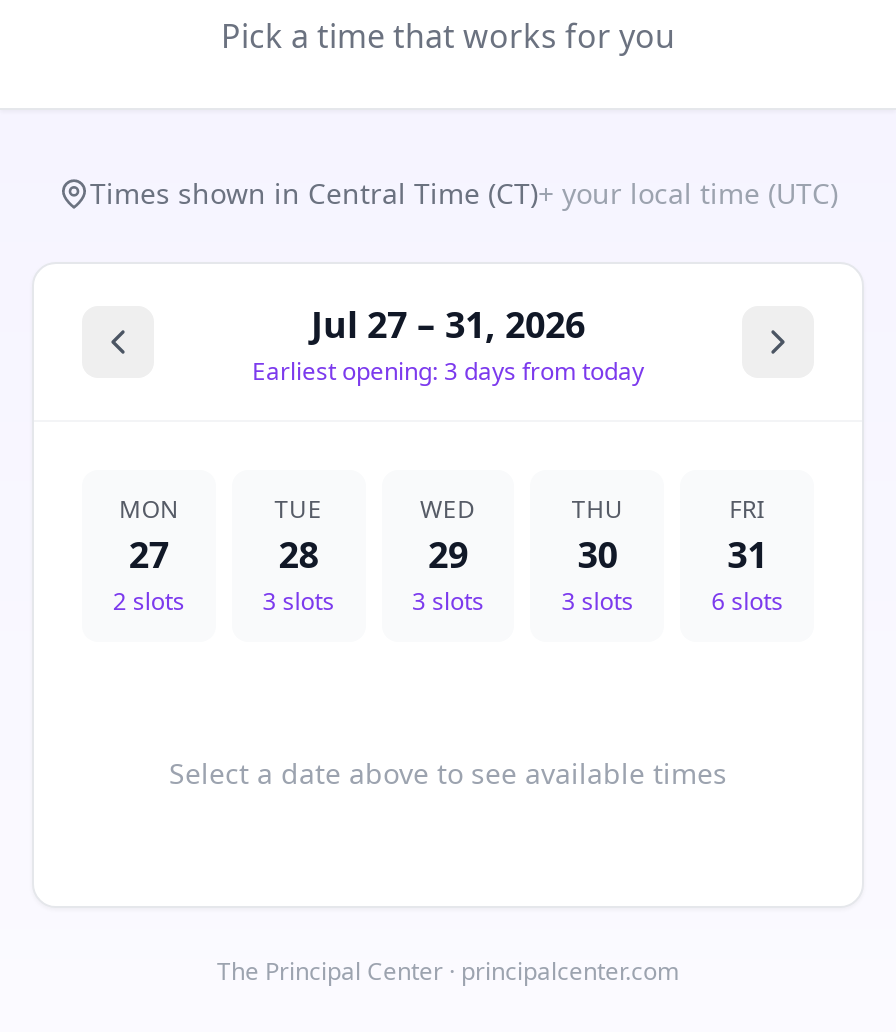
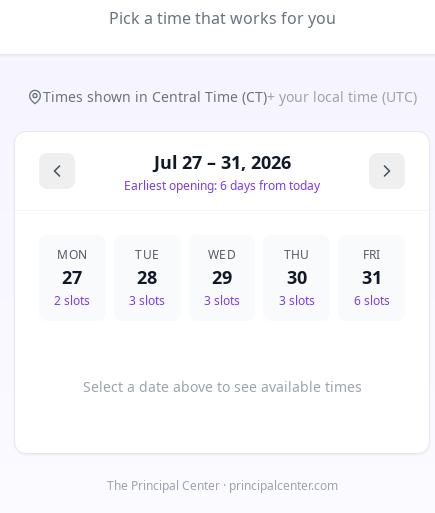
[252,354,644,388] Earliest opening: 3 days from today -> [124,177,320,194] Earliest opening: 6 days from today

